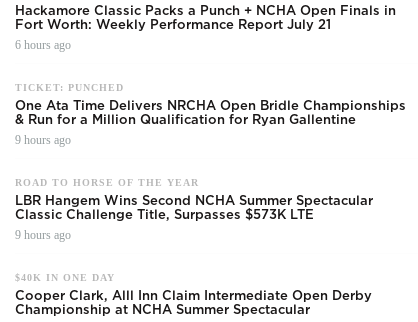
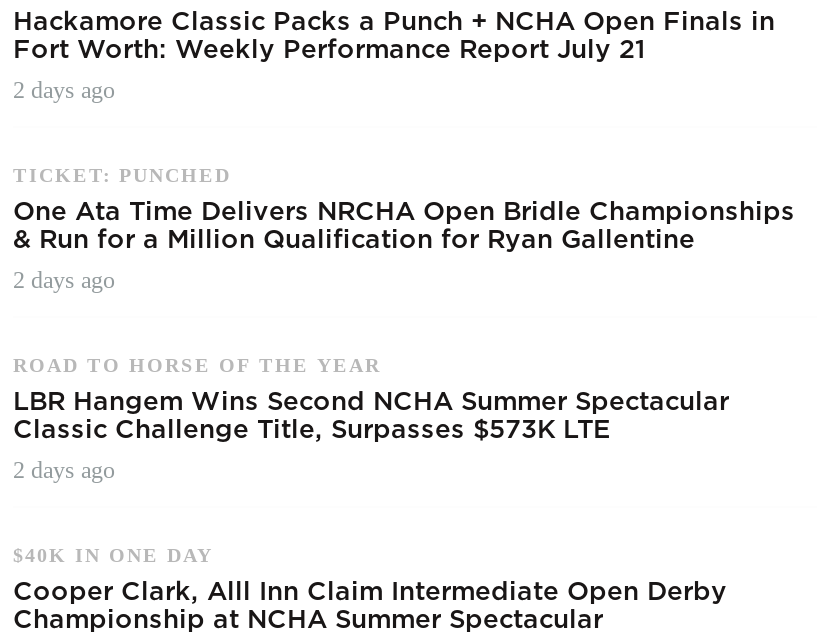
[15,38,71,52] 6 hours ago -> [13,77,115,105] 2 days ago
[15,133,71,147] 9 hours ago -> [13,267,115,295] 2 days ago
[15,228,71,242] 9 hours ago -> [13,457,115,485] 2 days ago

